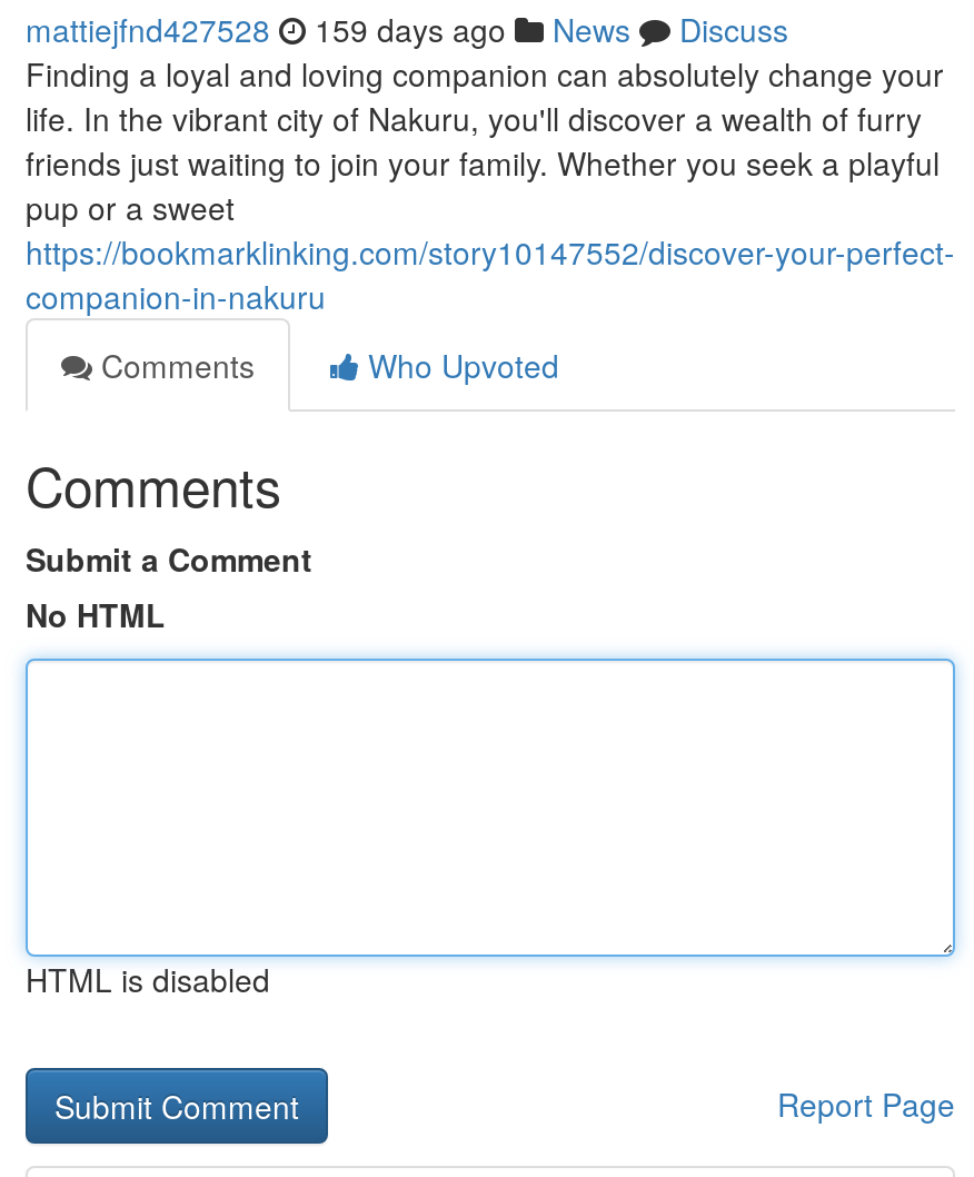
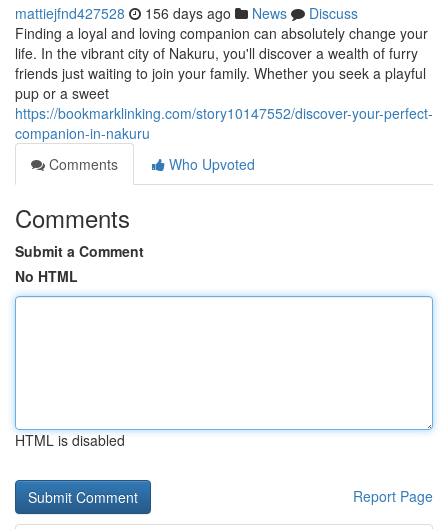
[26,7,788,51] mattiejfnd427528 159 days ago News Discuss -> [15,3,358,23] mattiejfnd427528 156 days ago News Discuss

